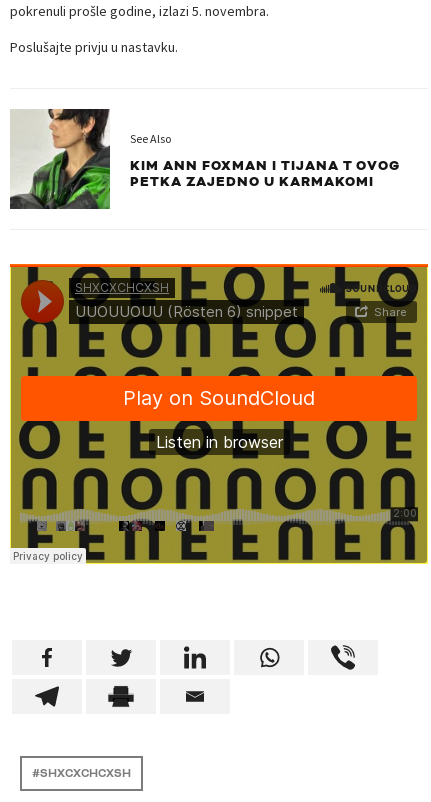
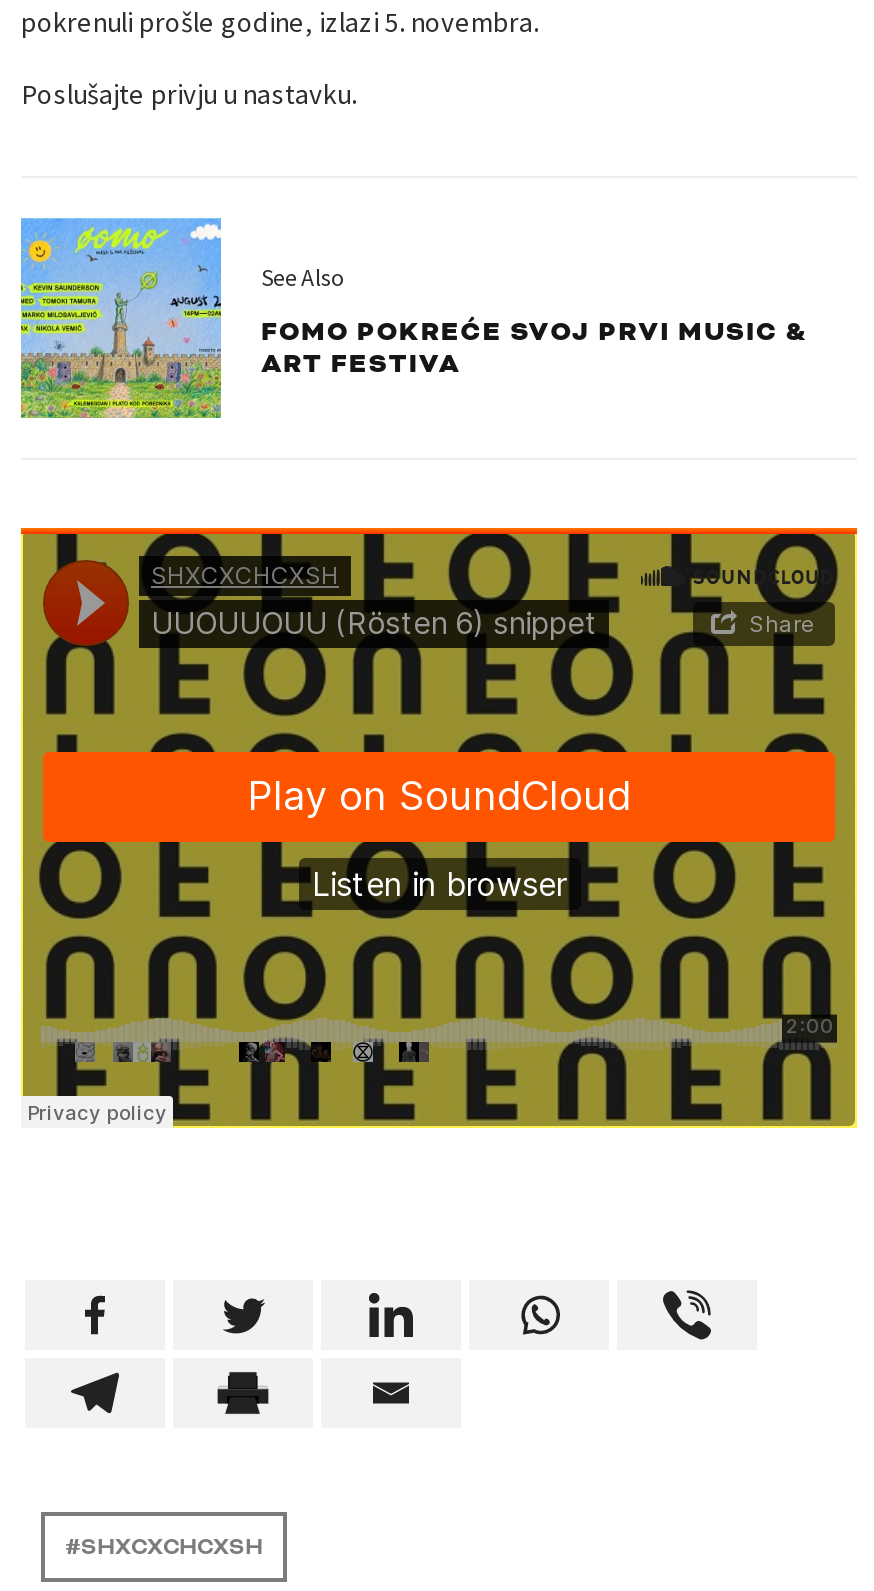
[9,108,400,210] [image] | KIM ANN FOXMAN I TIJANA T OVOG | PETKA ZAJEDNO U KARMAKOMI -> [19,216,808,420] [image] | FOMO POKREĆE SVOJ PRVI MUSIC & | ART FESTIVA

